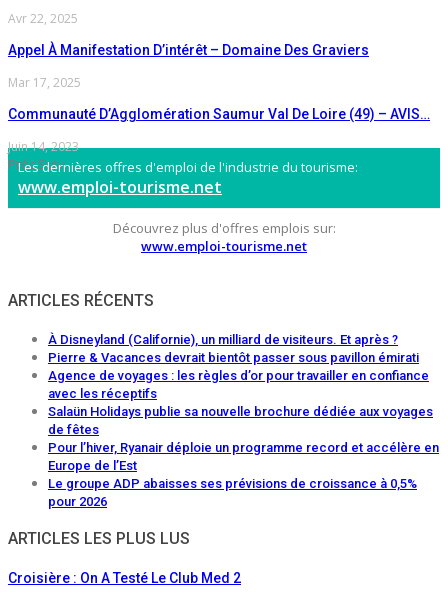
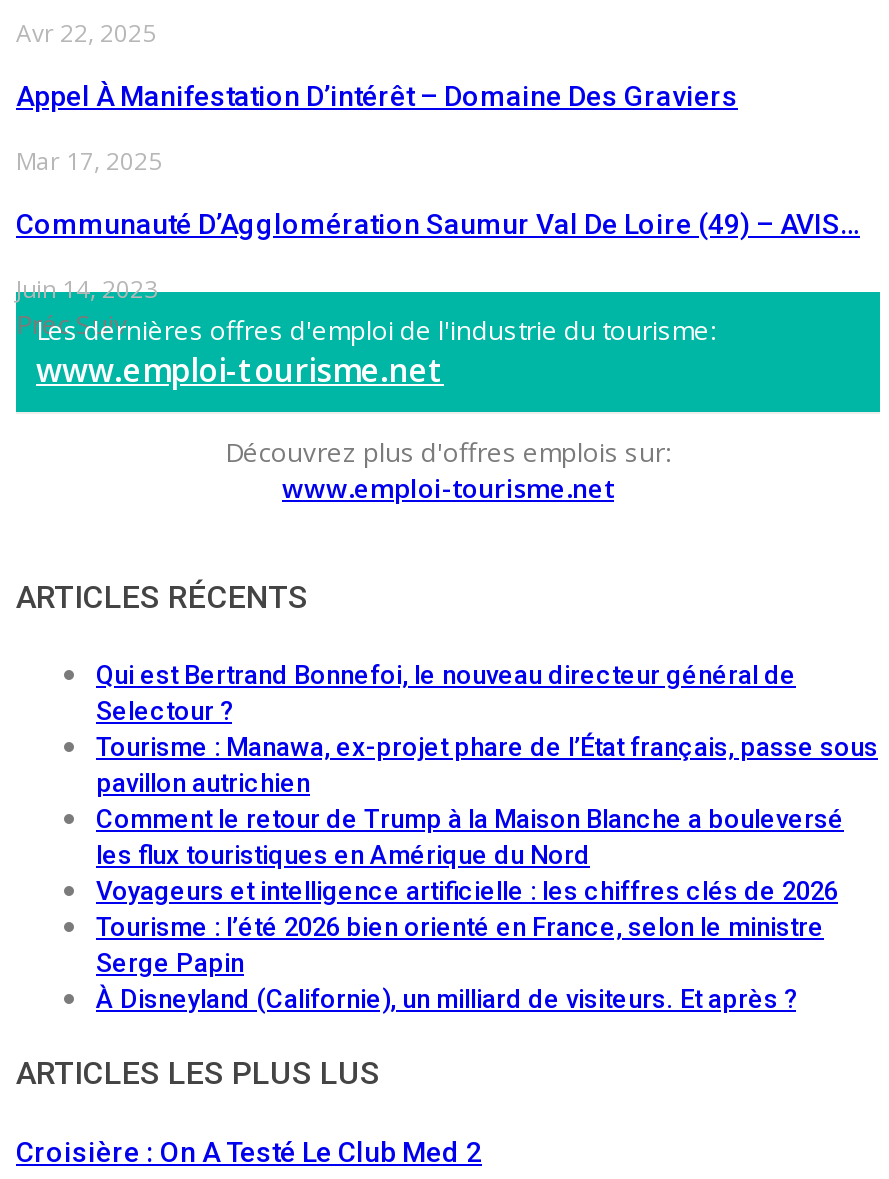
none -> [96,660,878,978] Qui est Bertrand Bonnefoi, le nouveau directeur général de | Selectour ? | Tourisme : Manawa, ex-projet phare de l’État français, passe sous | pavillon autrichien | Comment le retour de Trump à la Maison Blanche a bouleversé | les flux touristiques en Amérique du Nord | Voyageurs et intelligence artificielle : les chiffres clés de 2026 | Tourisme : l’été 2026 bien orienté en France, selon le ministre | Serge Papin
moved [48,332,398,347] -> [96,984,796,1014]: À Disneyland (Californie), un milliard de visiteurs. Et après ?
[48,350,439,509] Pierre & Vacances devrait bientôt passer sous pavillon émirati | Agence de voyages : les règles d’or pour travailler en confiance | avec les réceptifs | Salaün Holidays publie sa nouvelle brochure dédiée aux voyages | de fêtes | Pour l’hiver, Ryanair déploie un programme record et accélère en | Europe de l’Est | Le groupe ADP abaisses ses prévisions de croissance à 0,5% | pour 2026 -> none

